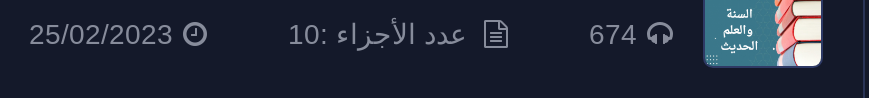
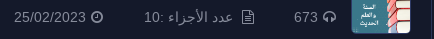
[589,18,637,50] 674 -> [294,9,318,25] 673

